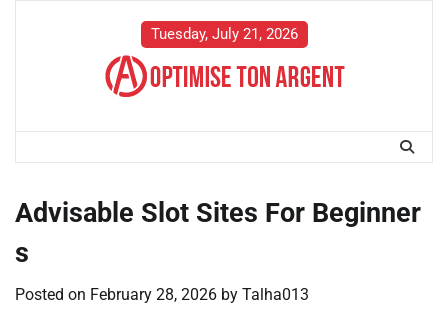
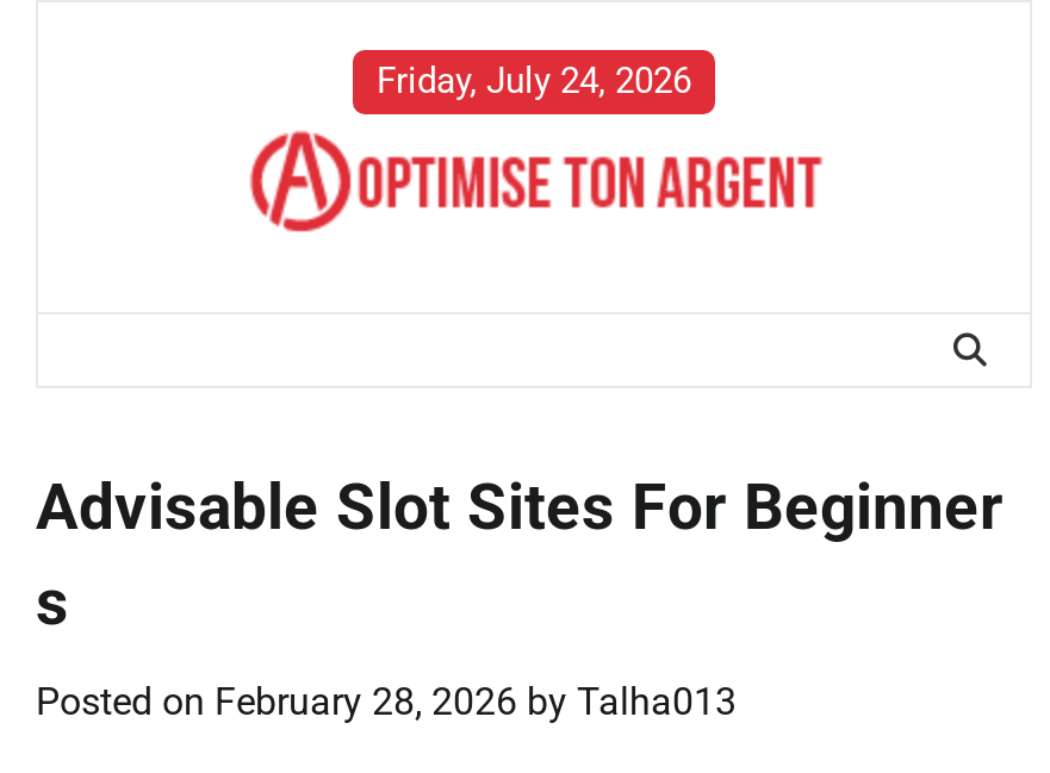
[150,25,297,43] Tuesday, July 21, 2026 -> [377,60,691,102] Friday, July 24, 2026

